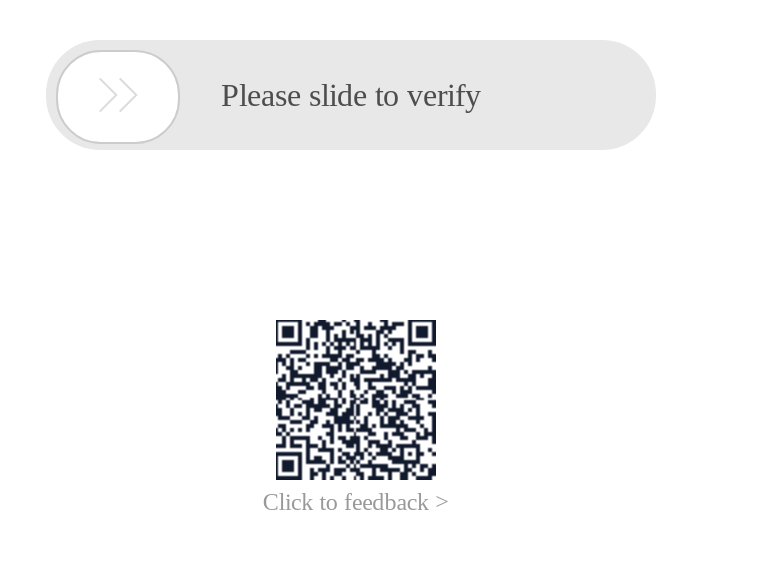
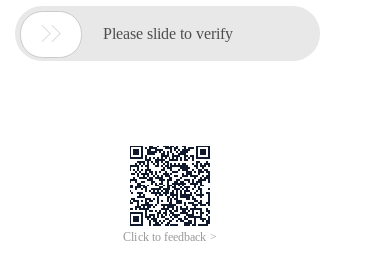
[276,320,436,482] [image] -> [129,146,210,227] [image]

